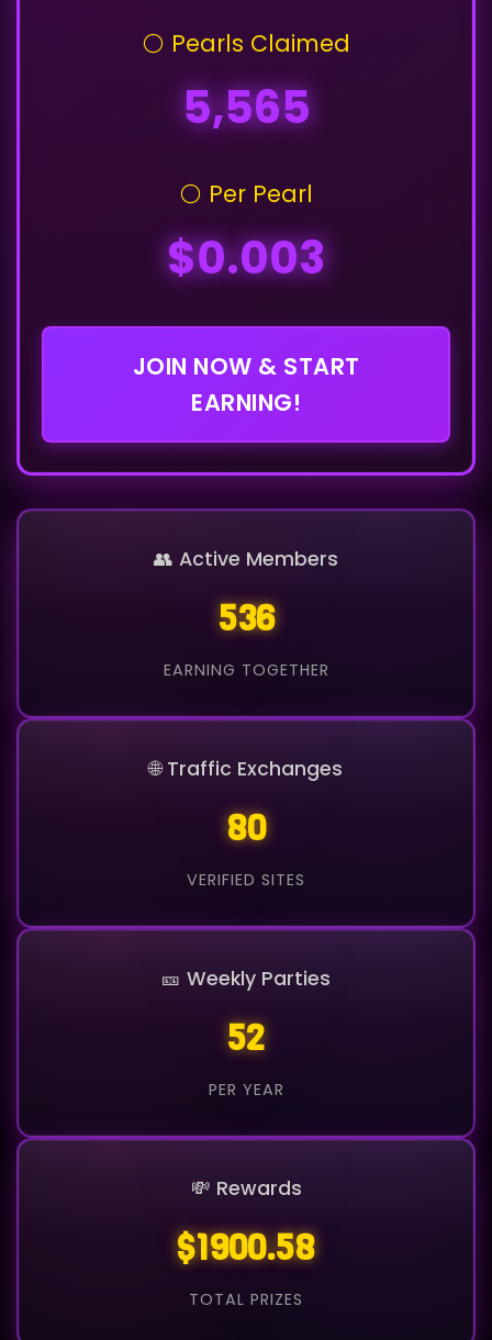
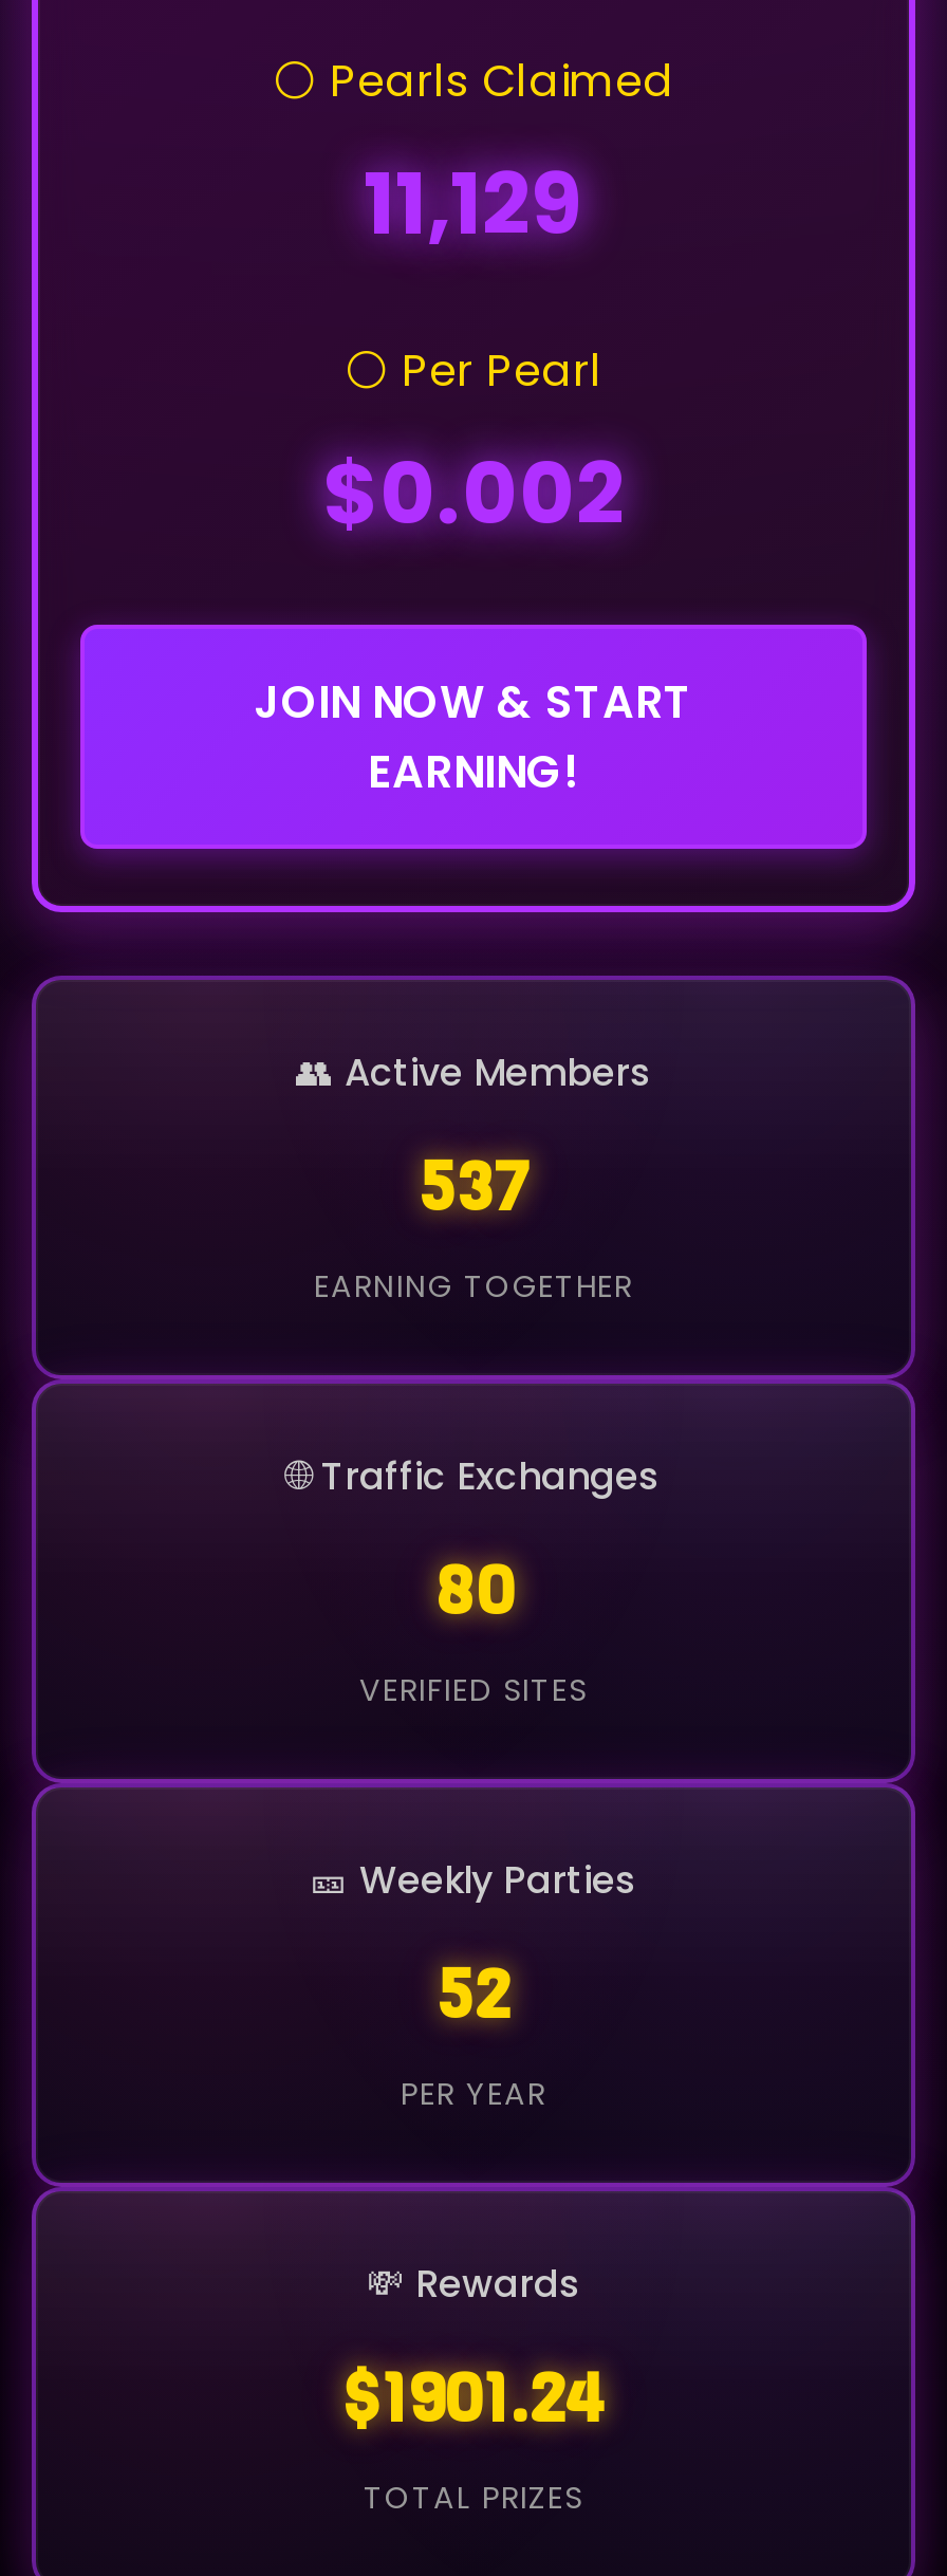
[182,76,310,138] 5,565 -> [364,144,583,262] 11,129
[167,227,325,288] $0.003 -> [322,434,625,552] $0.002
[218,595,274,642] 536 -> [420,1142,527,1233] 537
[177,1224,315,1271] $1900.58 -> [345,2353,602,2444] $1901.24

